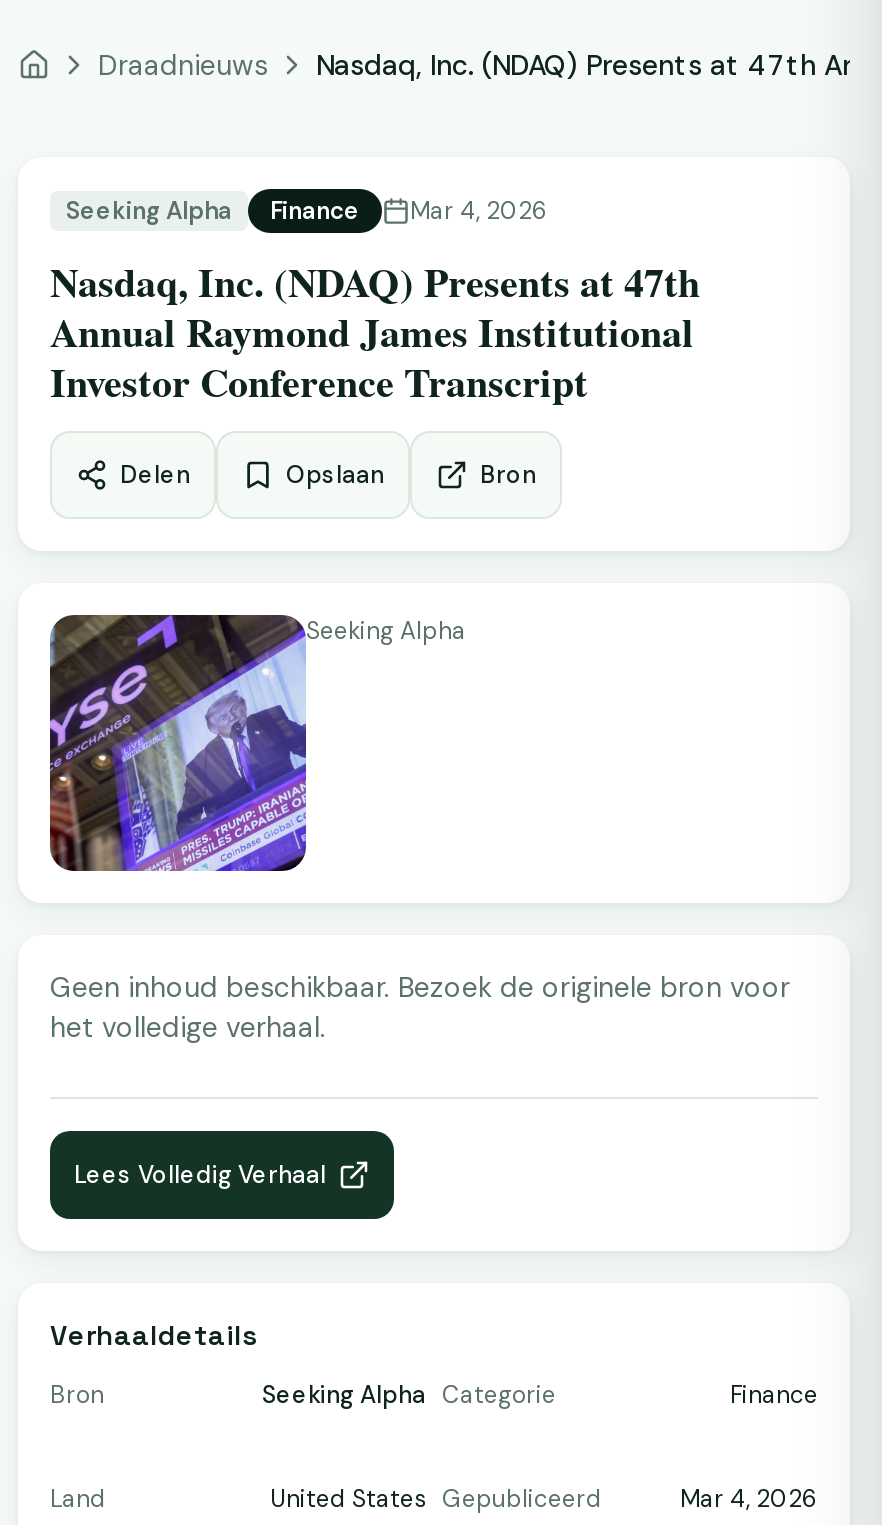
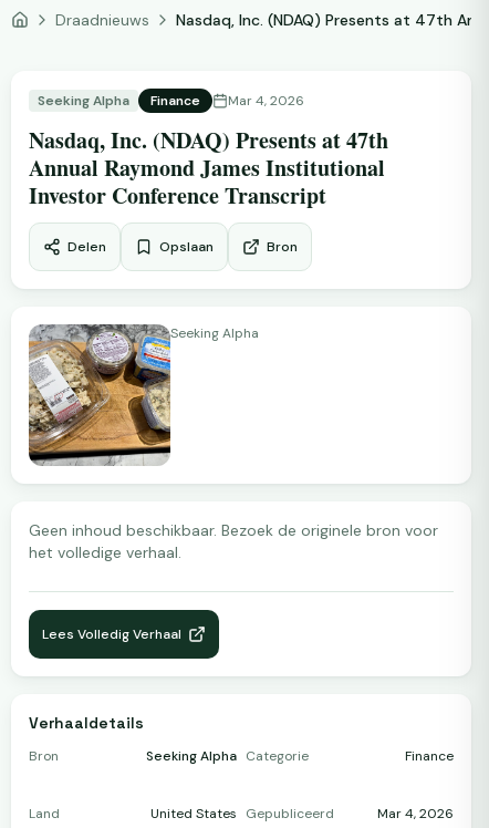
[48,615,308,873] [image] -> [28,324,171,466] [image]

